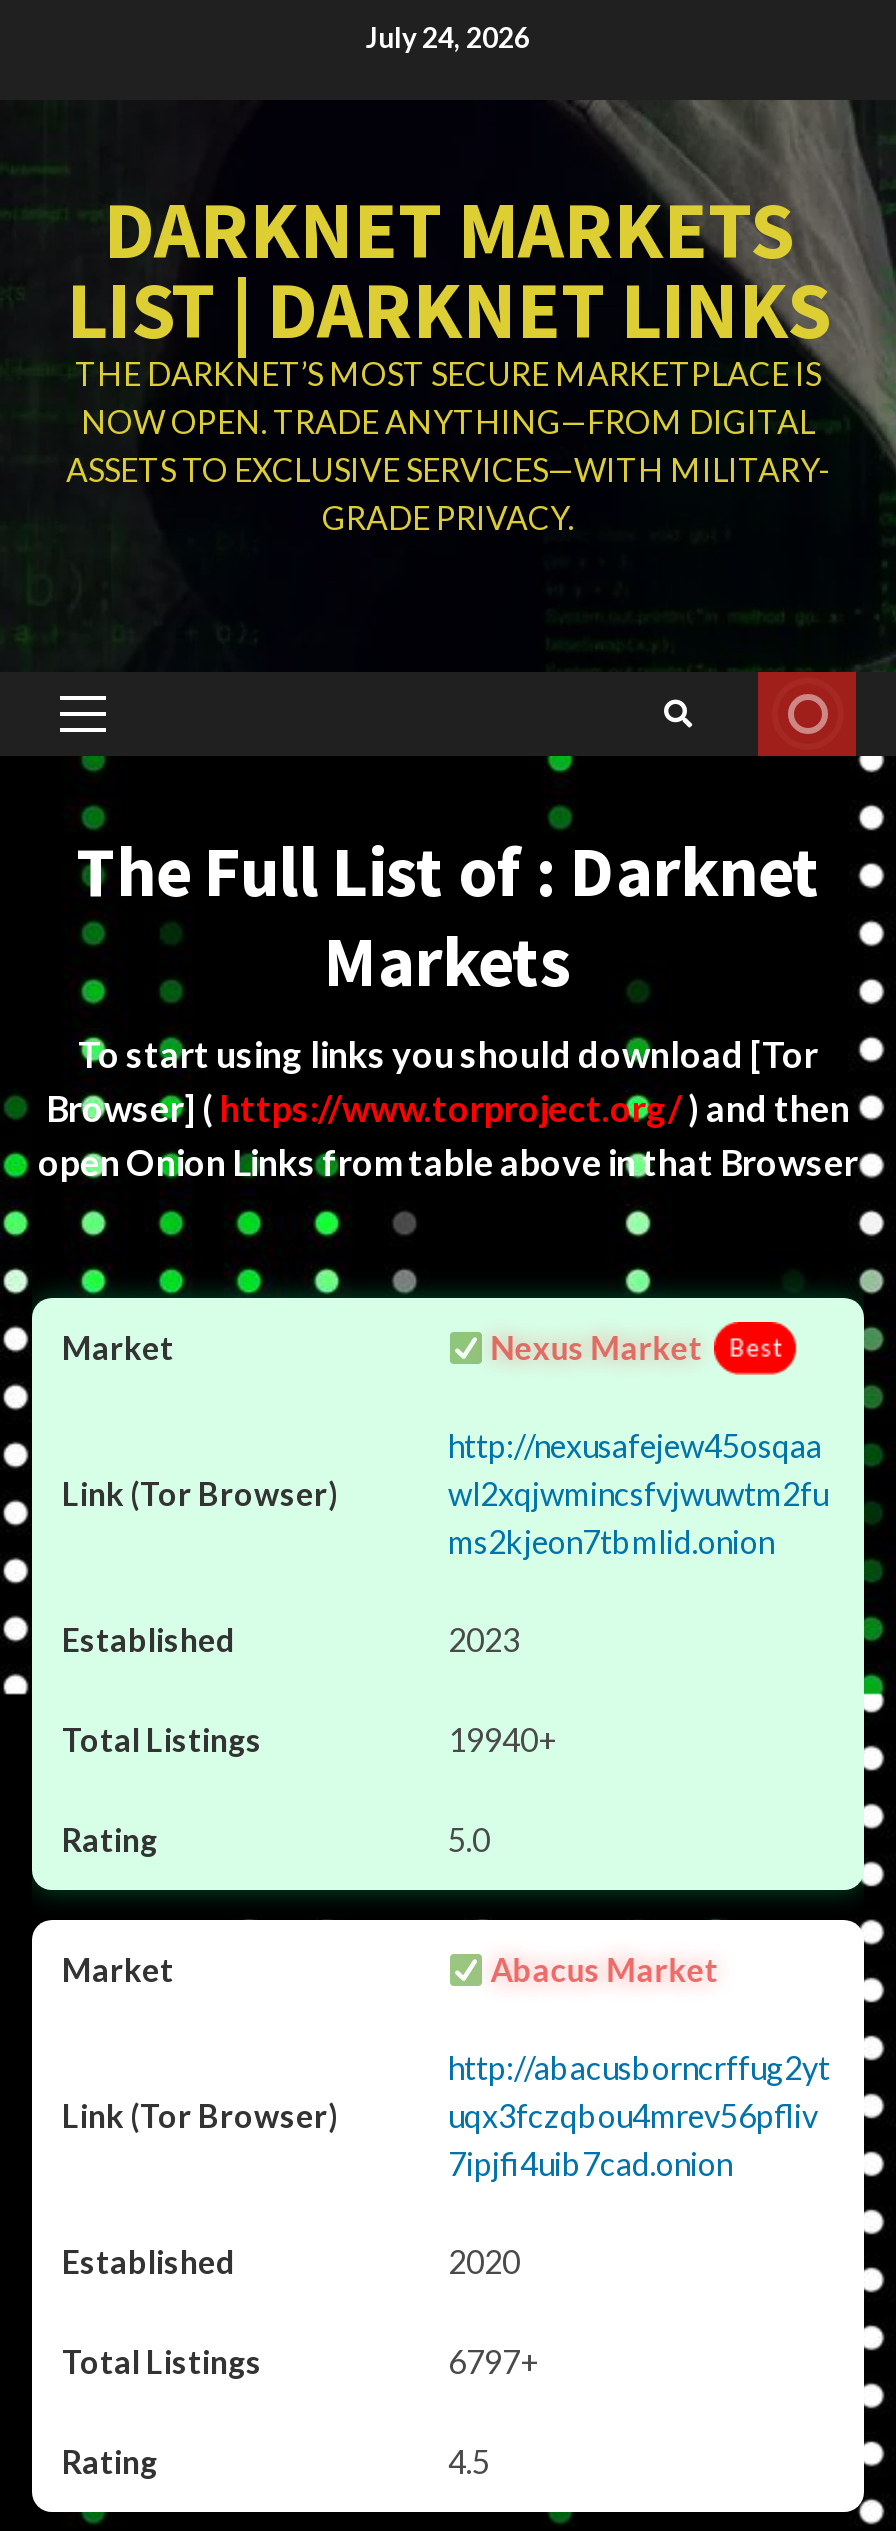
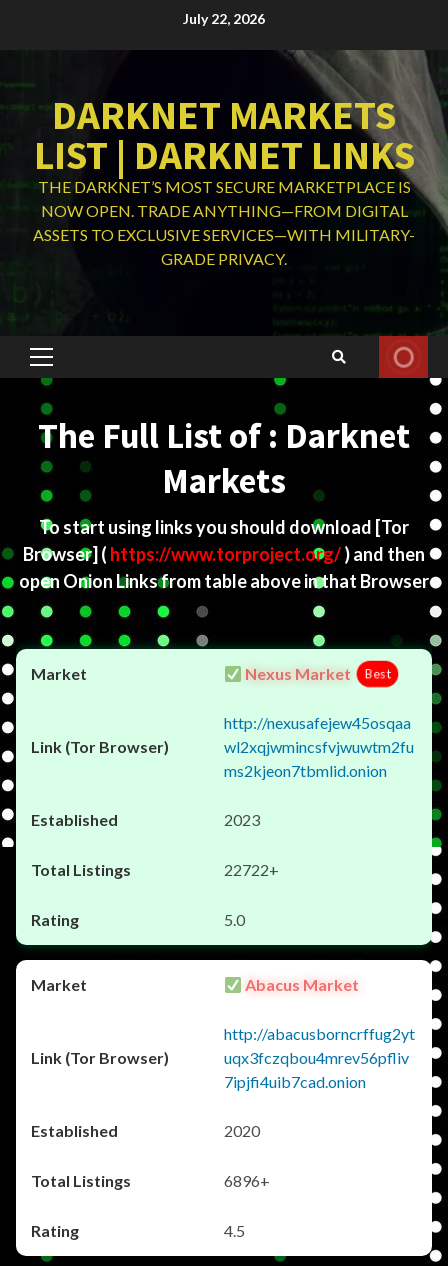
[366,19,530,53] July 24, 2026 -> [183,9,265,26] July 22, 2026
[448,1720,558,1758] 19940+ -> [224,860,279,879] 22722+
[448,2342,540,2380] 6797+ -> [224,1171,270,1190] 6896+

